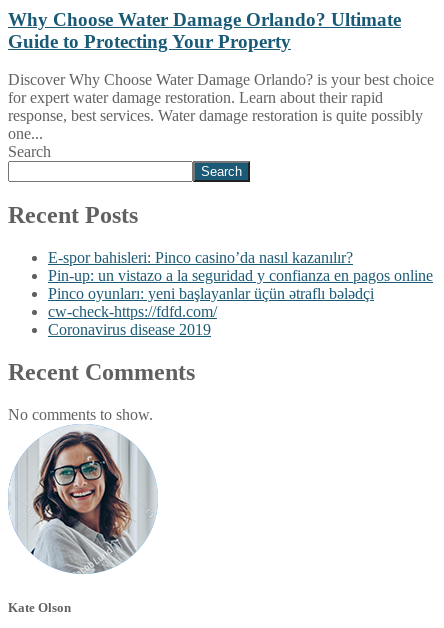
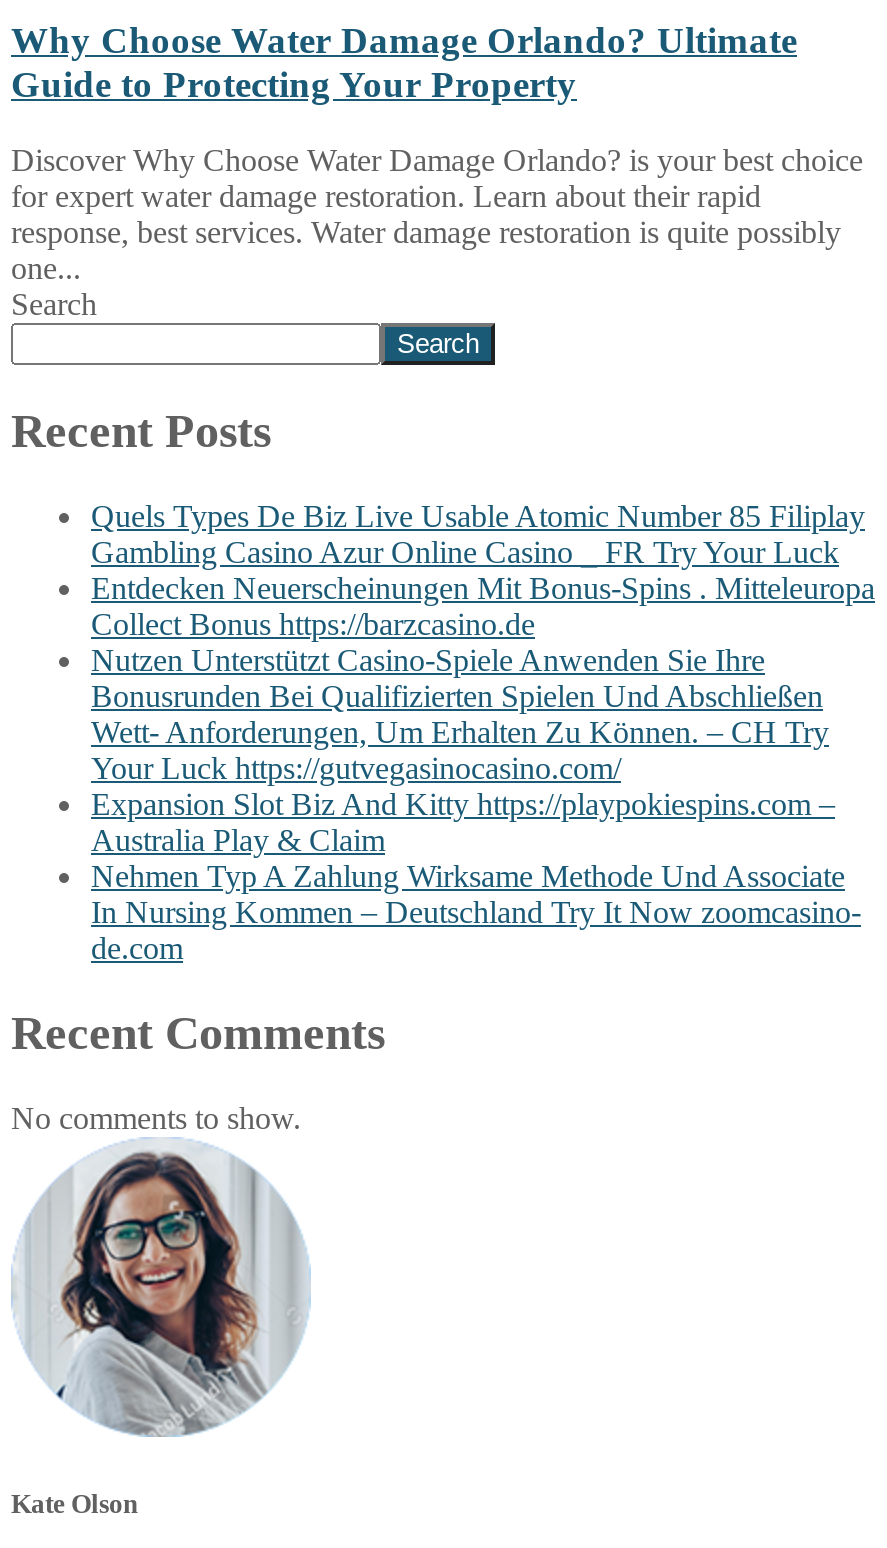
[48,249,433,338] E-spor bahisleri: Pinco casino’da nasıl kazanılır? | Pin-up: un vistazo a la seguridad y confianza en pagos online | Pinco oyunları: yeni başlayanlar üçün ətraflı bələdçi | cw-check-https://fdfd.com/ | Coronavirus disease 2019 -> [91,500,875,966] Quels Types De Biz Live Usable Atomic Number 85 Filiplay | Gambling Casino Azur Online Casino _ FR Try Your Luck | Entdecken Neuerscheinungen Mit Bonus-Spins . Mitteleuropa | Collect Bonus https://barzcasino.de | Nutzen Unterstützt Casino-Spiele Anwenden Sie Ihre | Bonusrunden Bei Qualifizierten Spielen Und Abschließen | Wett- Anforderungen, Um Erhalten Zu Können. – CH Try | Your Luck https://gutvegasinocasino.com/ | Expansion Slot Biz And Kitty https://playpokiespins.com – | Australia Play & Claim | Nehmen Typ A Zahlung Wirksame Methode Und Associate | In Nursing Kommen – Deutschland Try It Now zoomcasino- | de.com

